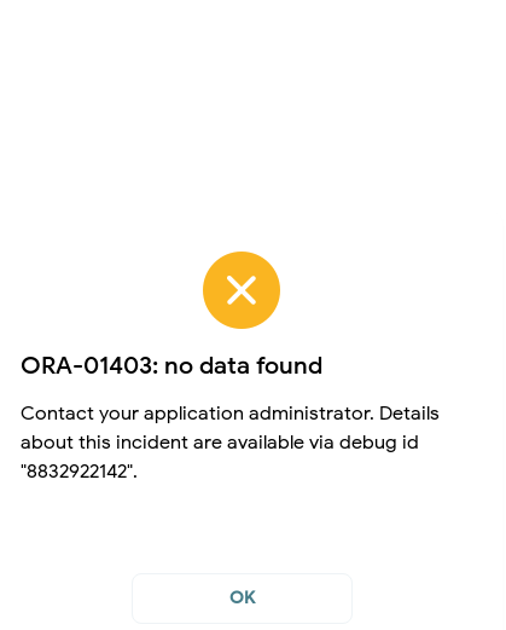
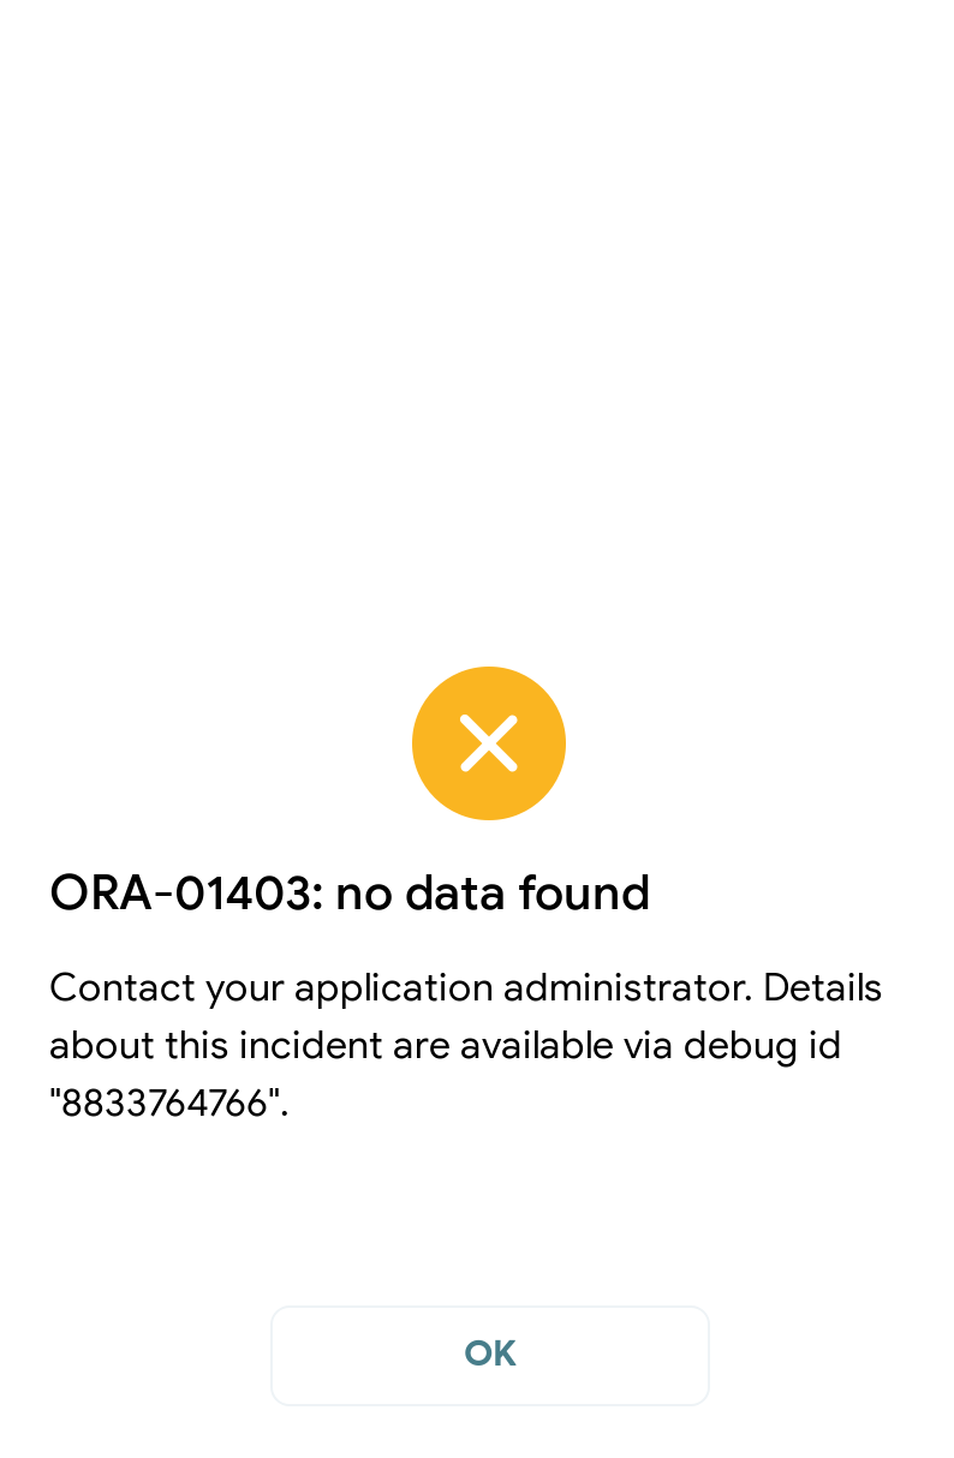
[21,460,138,484] "8832922142". -> [49,1080,290,1128] "8833764766".

